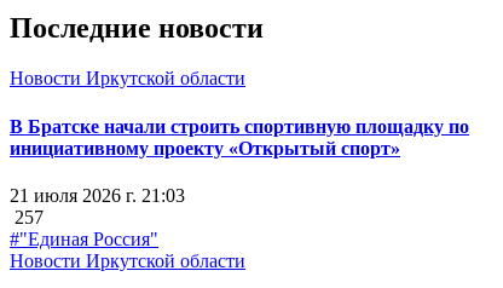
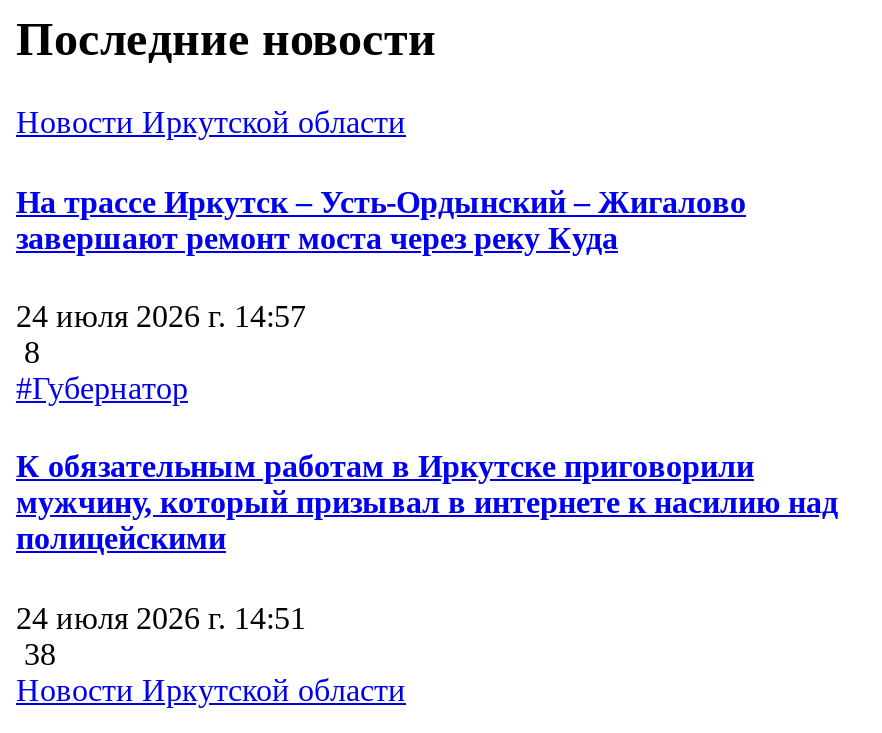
[10,116,469,249] В Братске начали строить спортивную площадку по | инициативному проекту «Открытый спорт» | 21 июля 2026 г. 21:03 | 257 | #"Единая Россия" -> [16,184,838,670] На трассе Иркутск – Усть-Ордынский – Жигалово | завершают ремонт моста через реку Куда | 24 июля 2026 г. 14:57 | 8 | #Губернатор | К обязательным работам в Иркутске приговорили | мужчину, который призывал в интернете к насилию над | полицейскими | 24 июля 2026 г. 14:51 | 38

